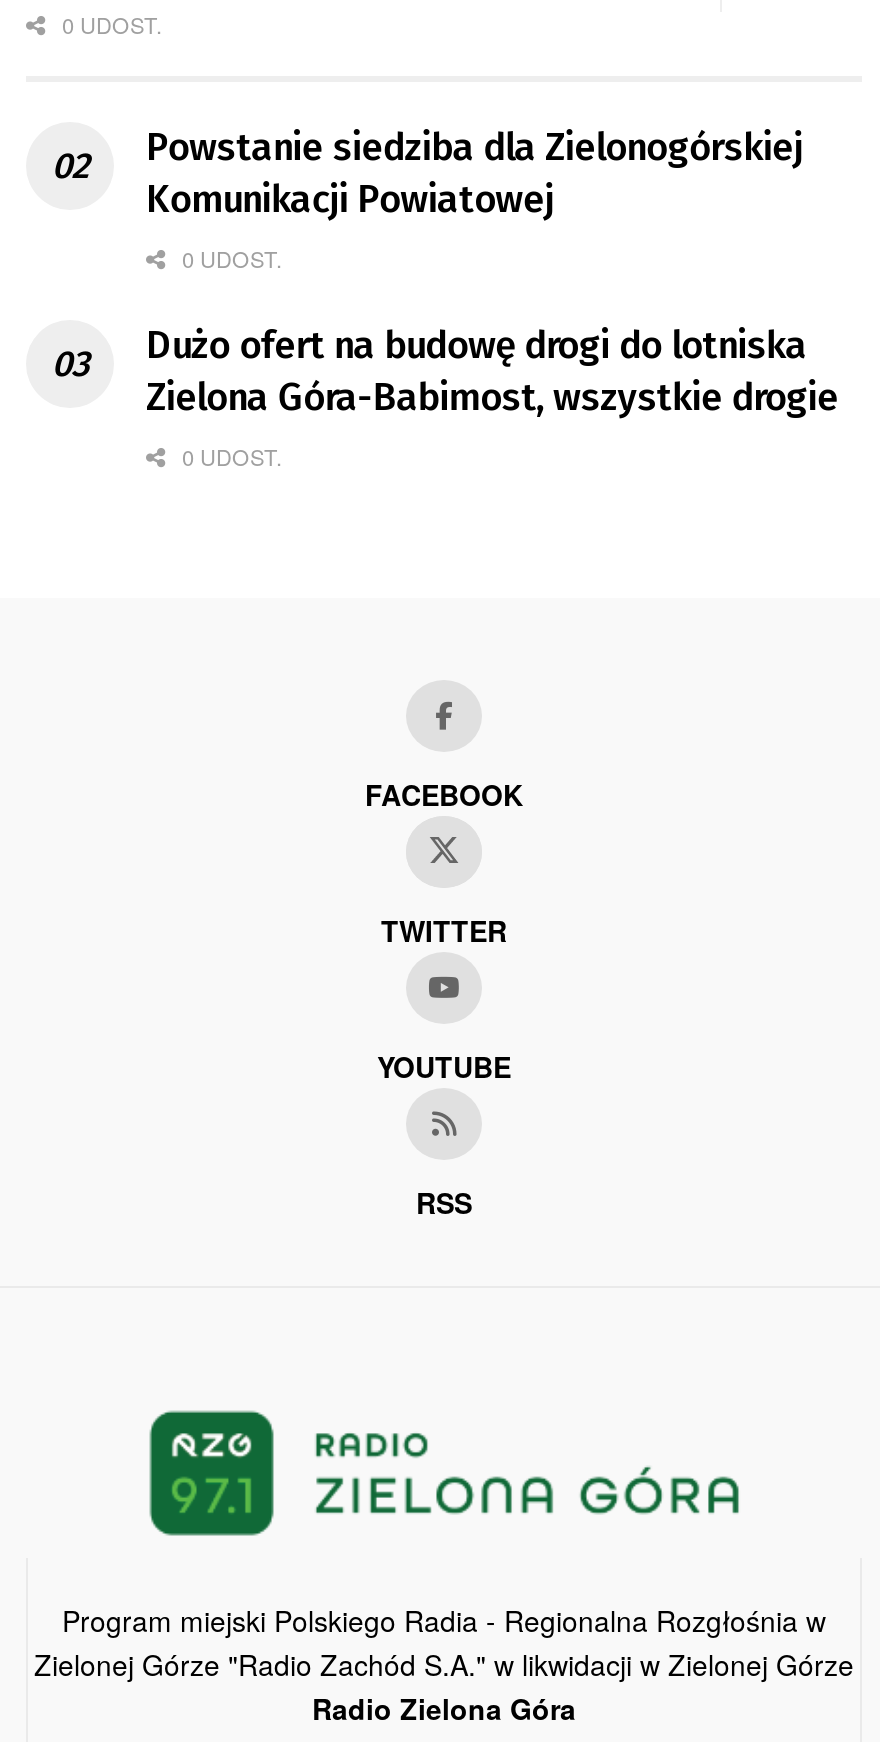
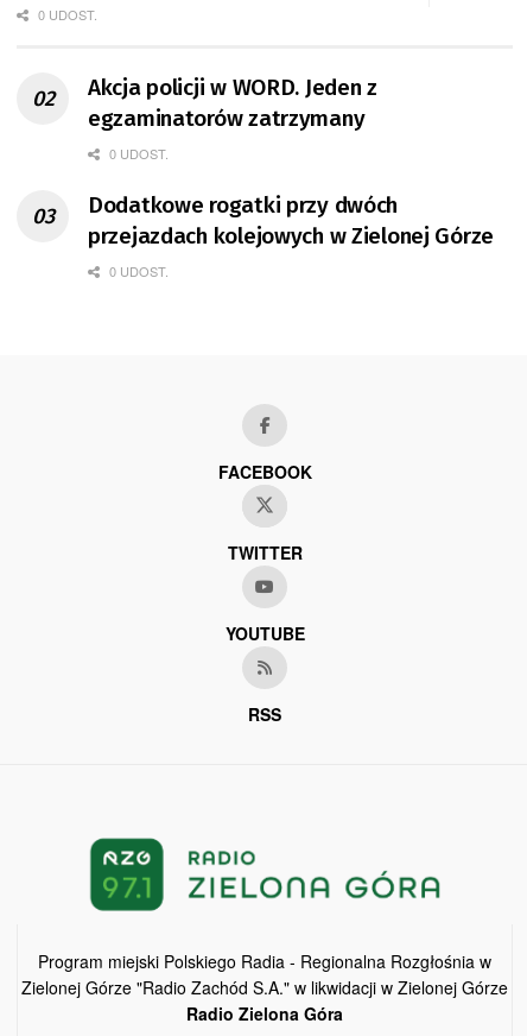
[146,125,803,223] Powstanie siedziba dla Zielonogórskiej | Komunikacji Powiatowej -> [88,74,377,132] Akcja policji w WORD. Jeden z | egzaminatorów zatrzymany
[146,323,838,421] Dużo ofert na budowę drogi do lotniska | Zielona Góra-Babimost, wszystkie drogie -> [88,192,494,250] Dodatkowe rogatki przy dwóch | przejazdach kolejowych w Zielonej Górze

